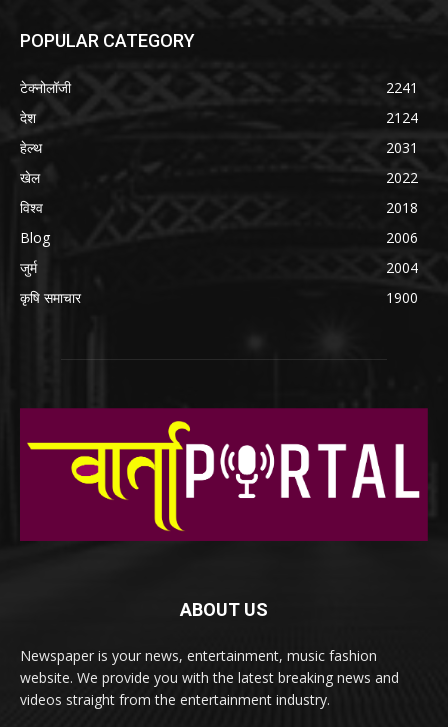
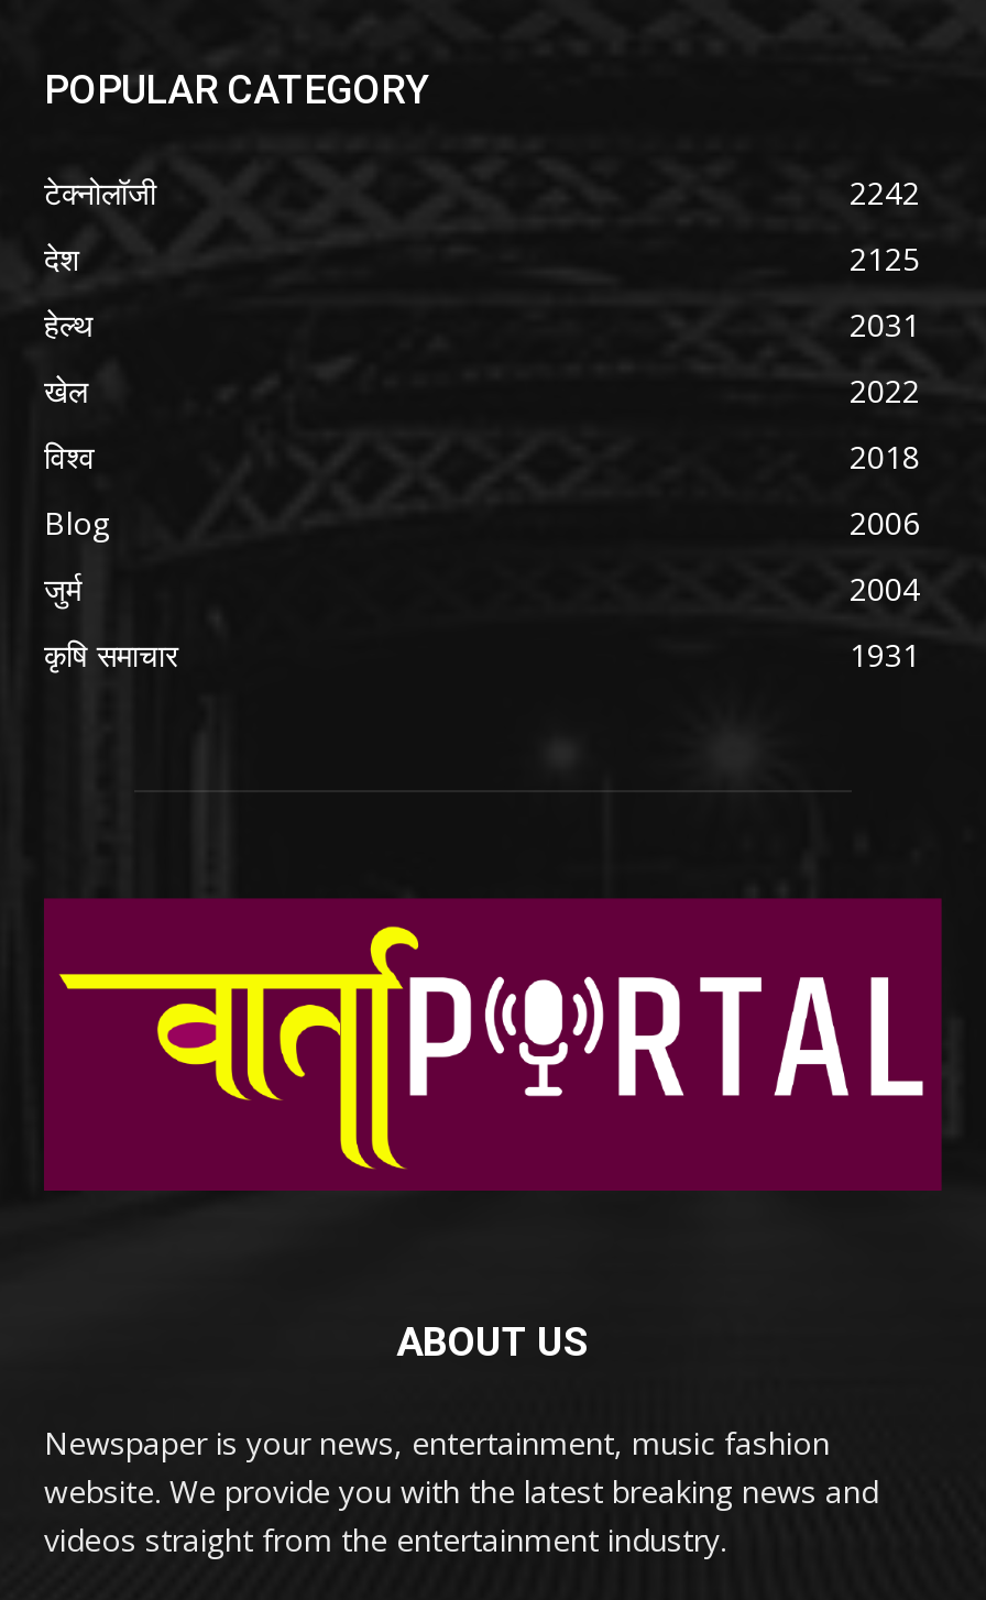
[386,78,418,97] 2241 -> [850,172,920,214] 2242
[386,108,418,127] 2124 -> [850,238,920,280] 2125
[386,288,418,307] 1900 -> [850,634,920,676] 1931

